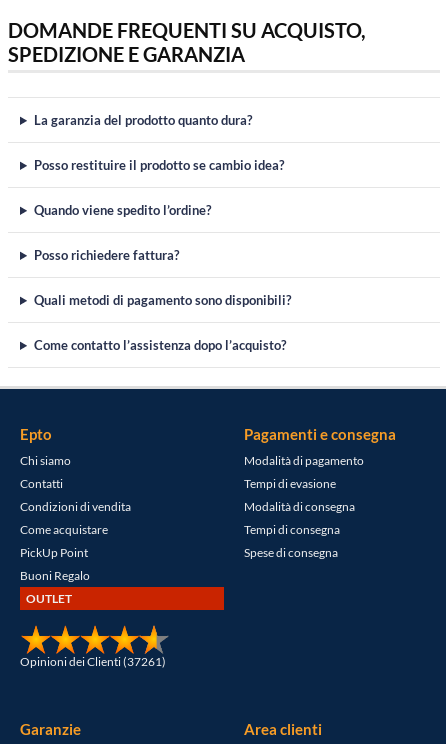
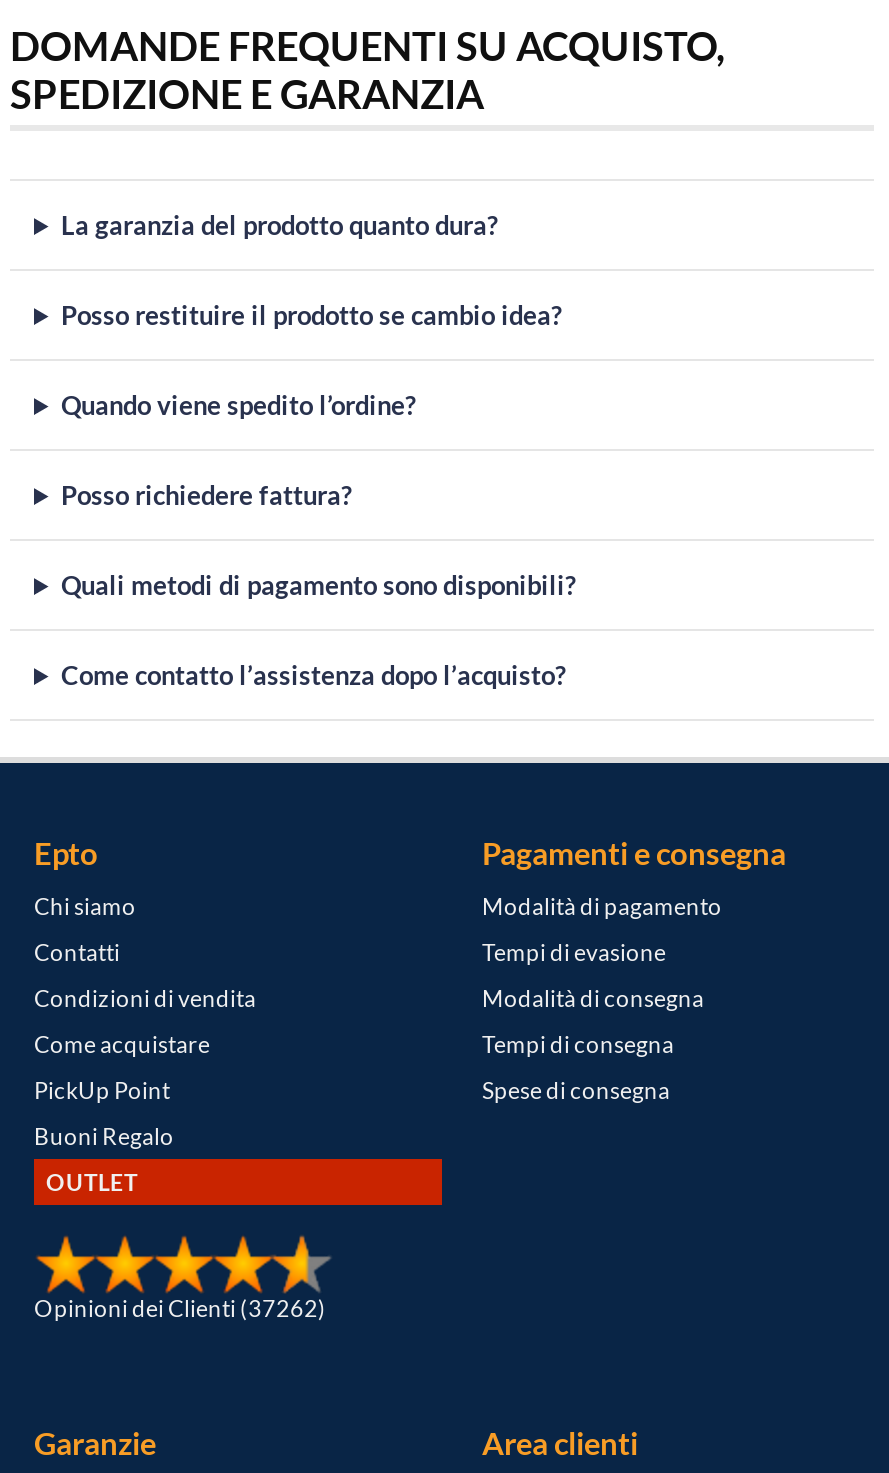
[20,655,166,668] Opinioni dei Clienti (37261) -> [34,1295,326,1321] Opinioni dei Clienti (37262)

